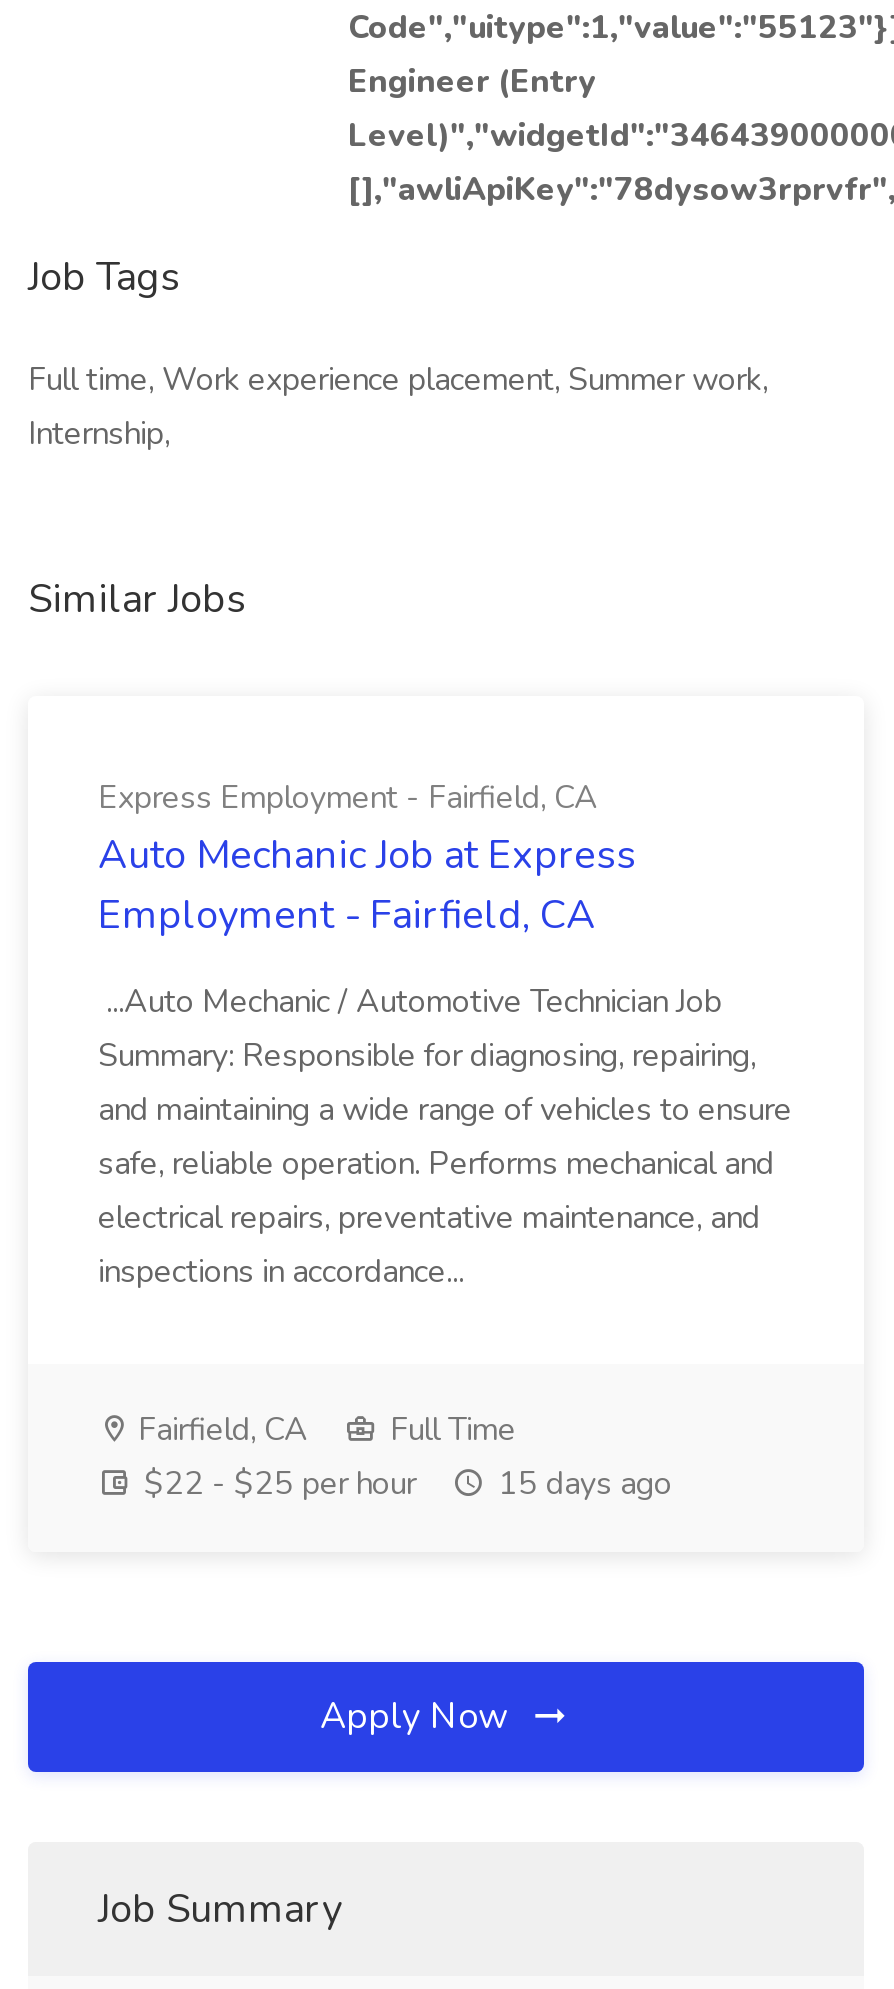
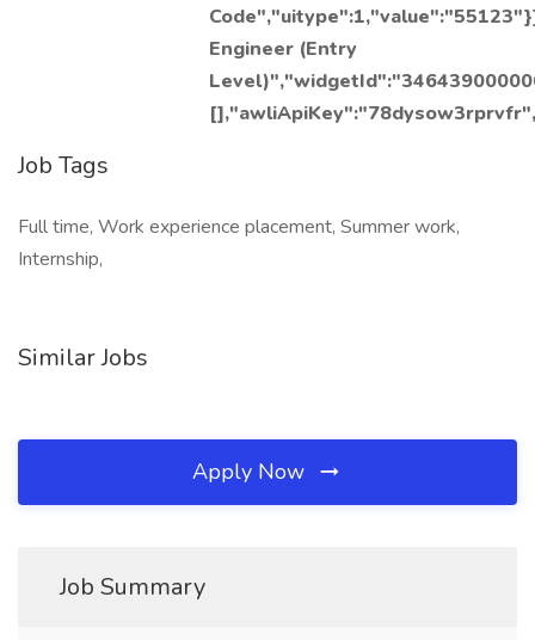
[98,776,792,1294] Express Employment - Fairfield, CA | Auto Mechanic Job at Express | Employment - Fairfield, CA | ...Auto Mechanic / Automotive Technician Job | Summary: Responsible for diagnosing, repairing, | and maintaining a wide range of vehicles to ensure | safe, reliable operation. Performs mechanical and | electrical repairs, preventative maintenance, and | inspections in accordance... -> none
[130,1408,672,1506] Fairfield, CA | Full Time | $22 - $25 per hour | 15 days ago -> none

